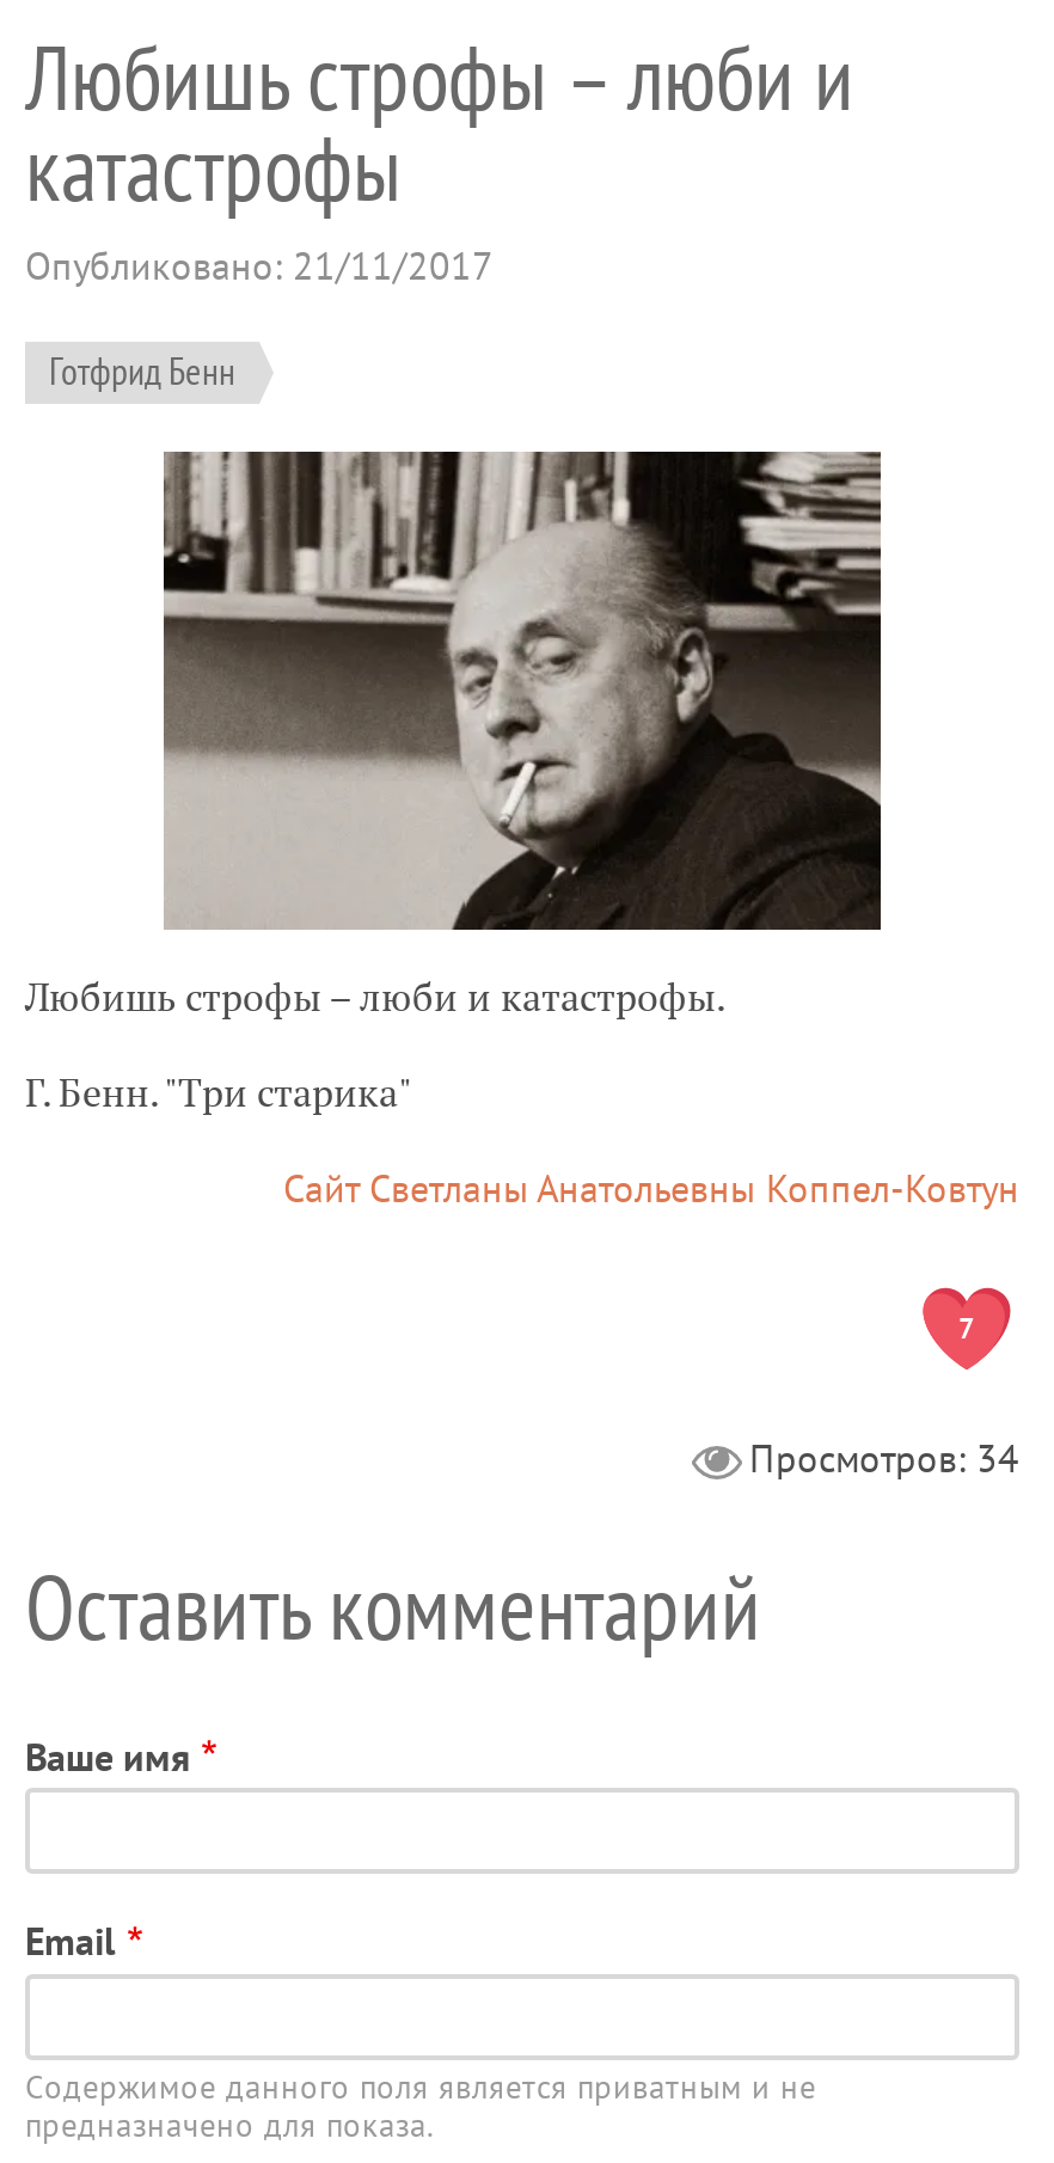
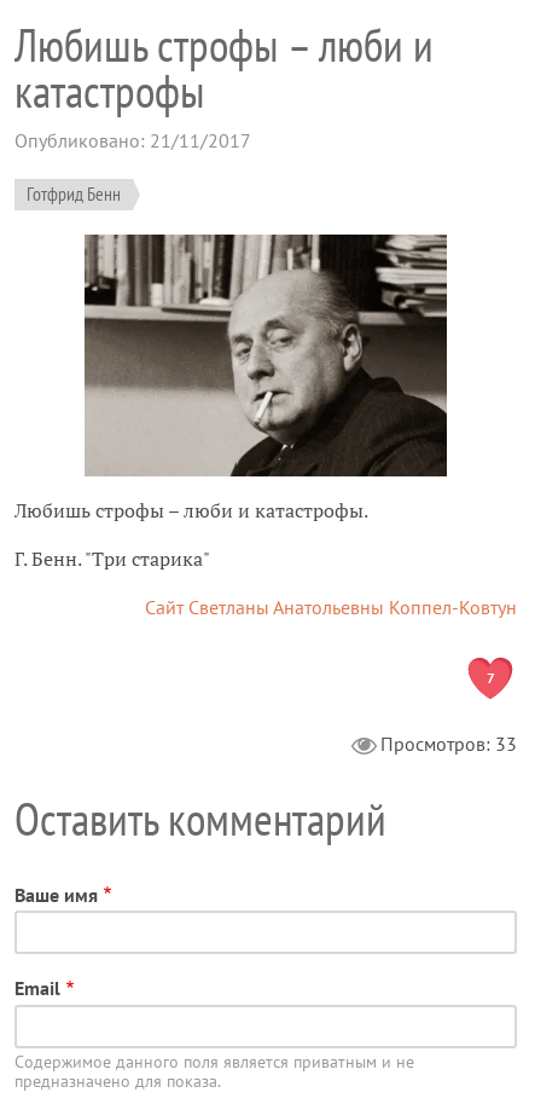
[749,1434,1019,1481] Просмотров: 34 -> [380,731,517,756] Просмотров: 33

